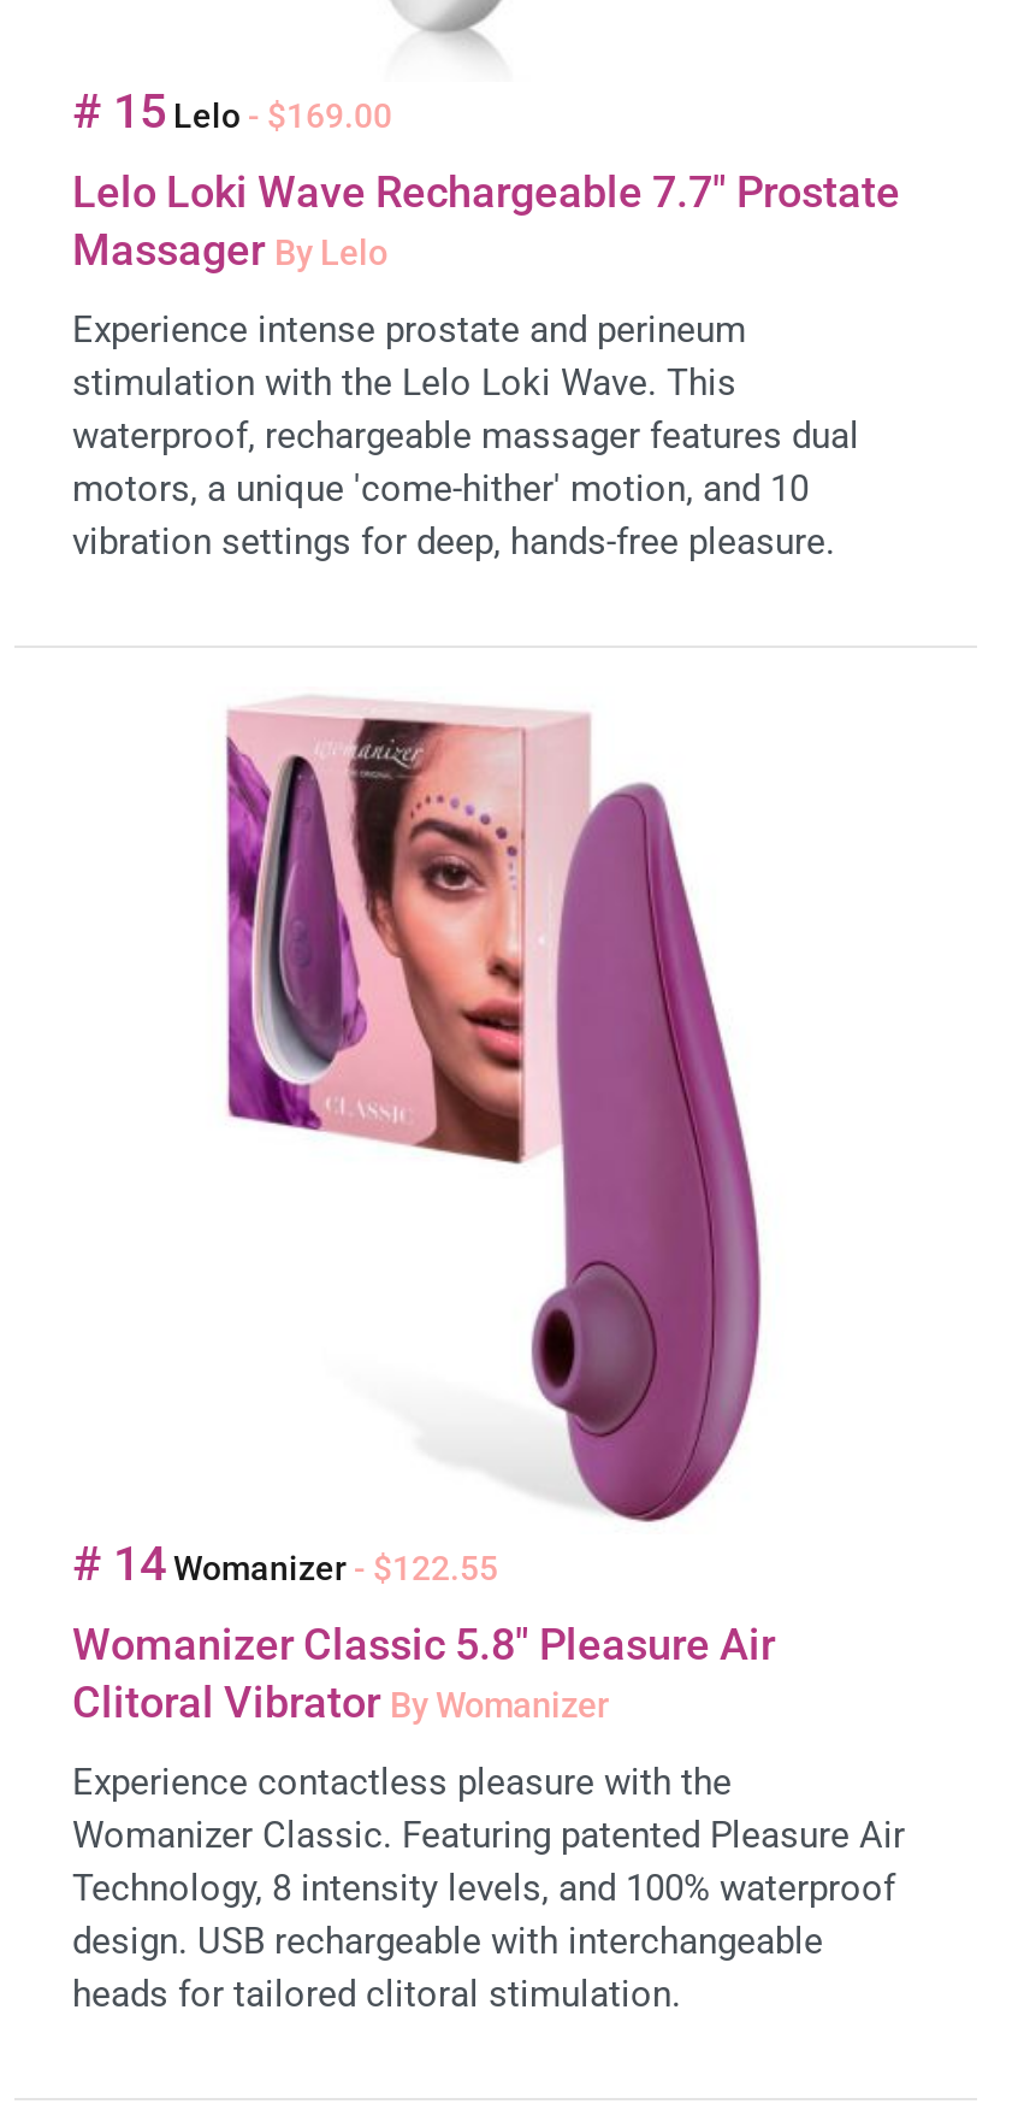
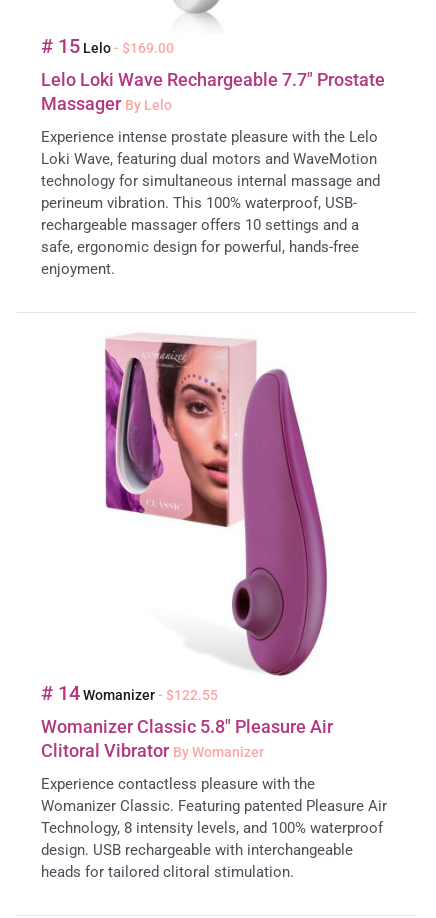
[72,308,859,564] Experience intense prostate and perineum | stimulation with the Lelo Loki Wave. This | waterproof, rechargeable massager features dual | motors, a unique 'come-hither' motion, and 10 | vibration settings for deep, hands-free pleasure. -> [41,128,380,278] Experience intense prostate pleasure with the Lelo | Loki Wave, featuring dual motors and WaveMotion | technology for simultaneous internal massage and | perineum vibration. This 100% waterproof, USB- | rechargeable massager offers 10 settings and a | safe, ergonomic design for powerful, hands-free | enjoyment.

